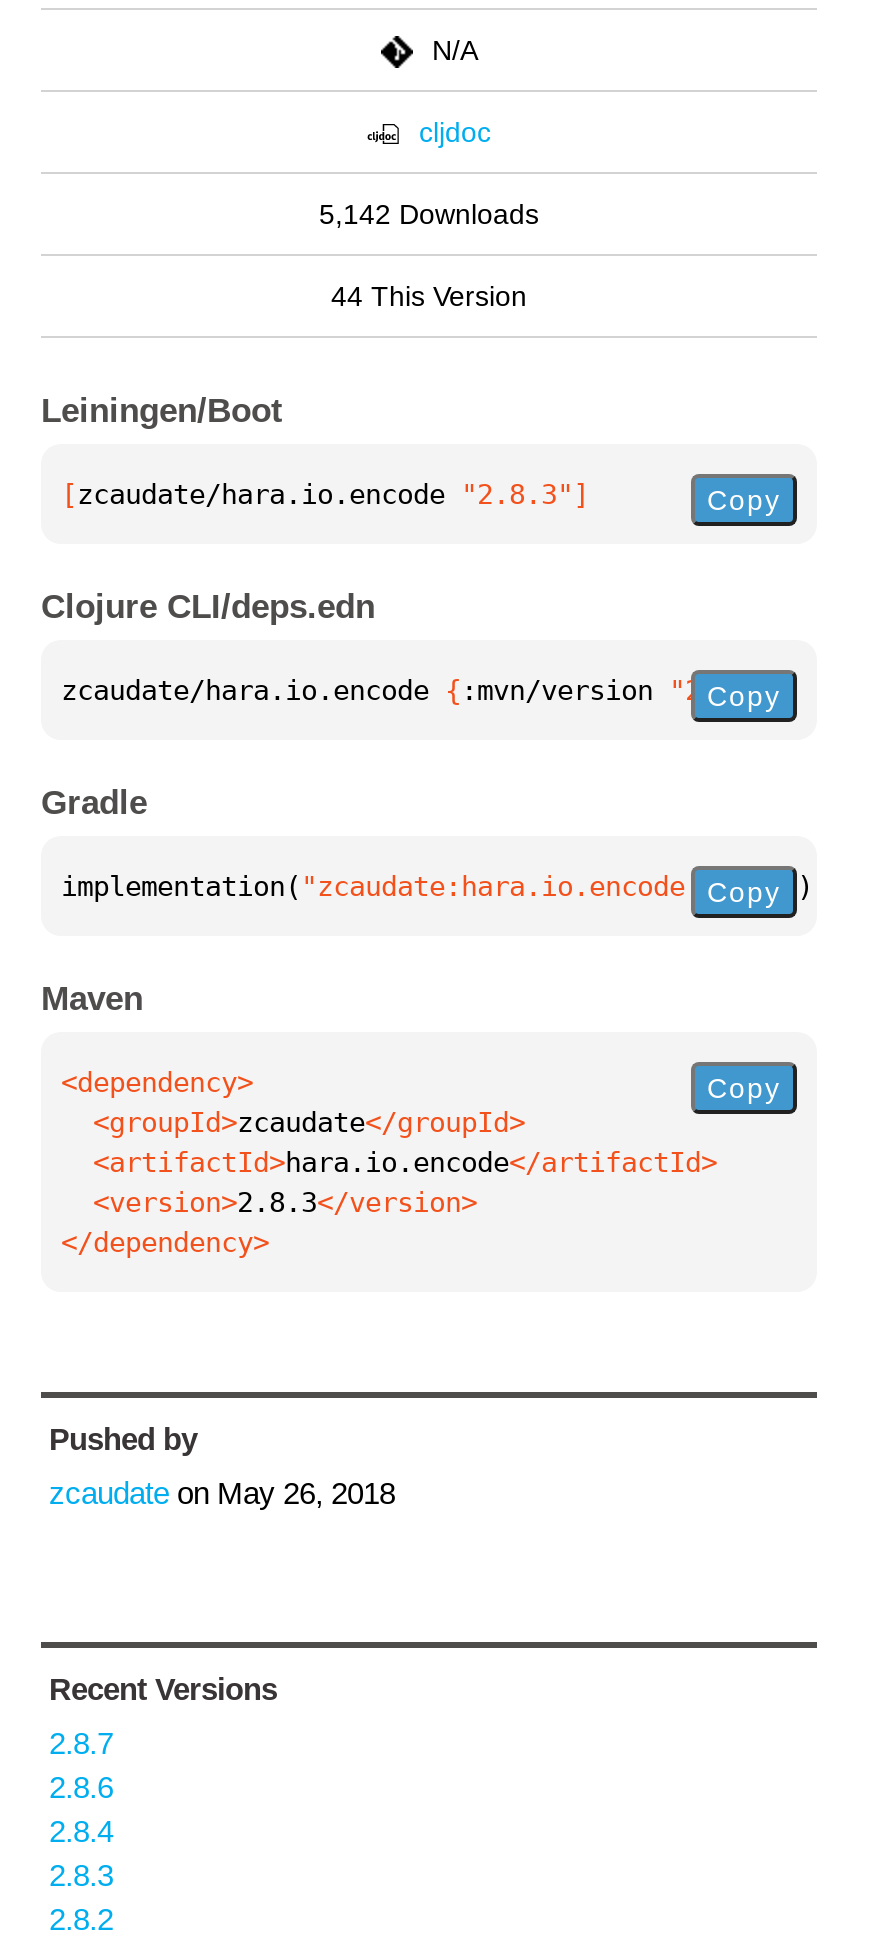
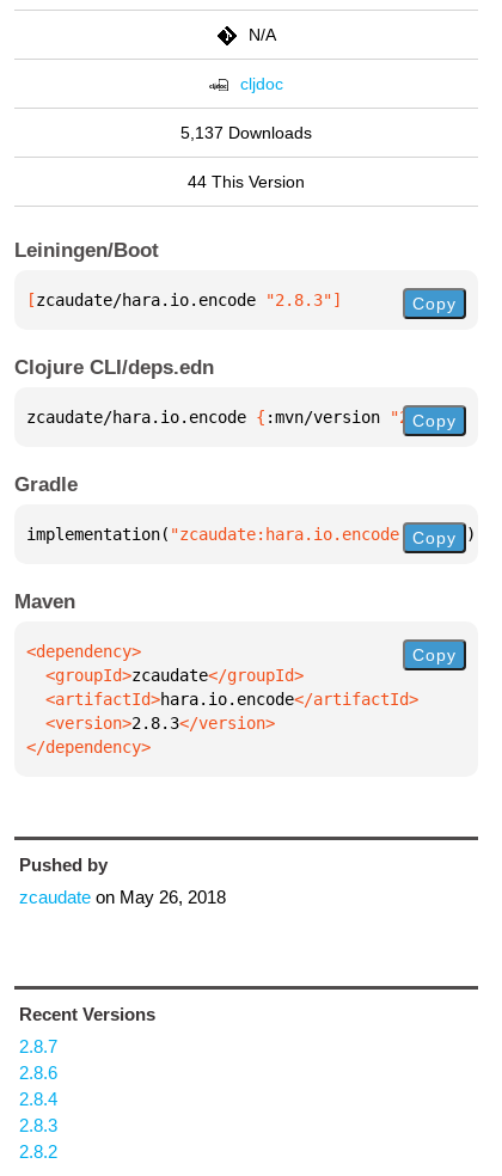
[319,198,539,230] 5,142 Downloads -> [180,123,312,142] 5,137 Downloads

